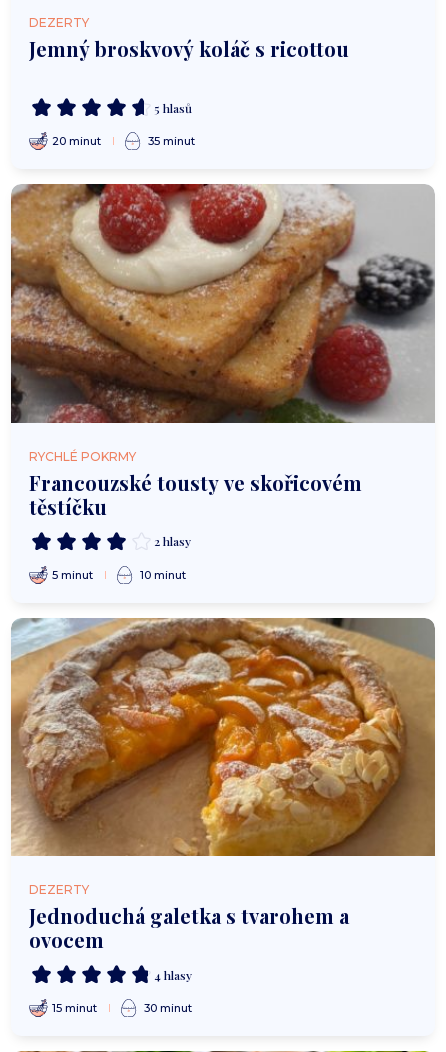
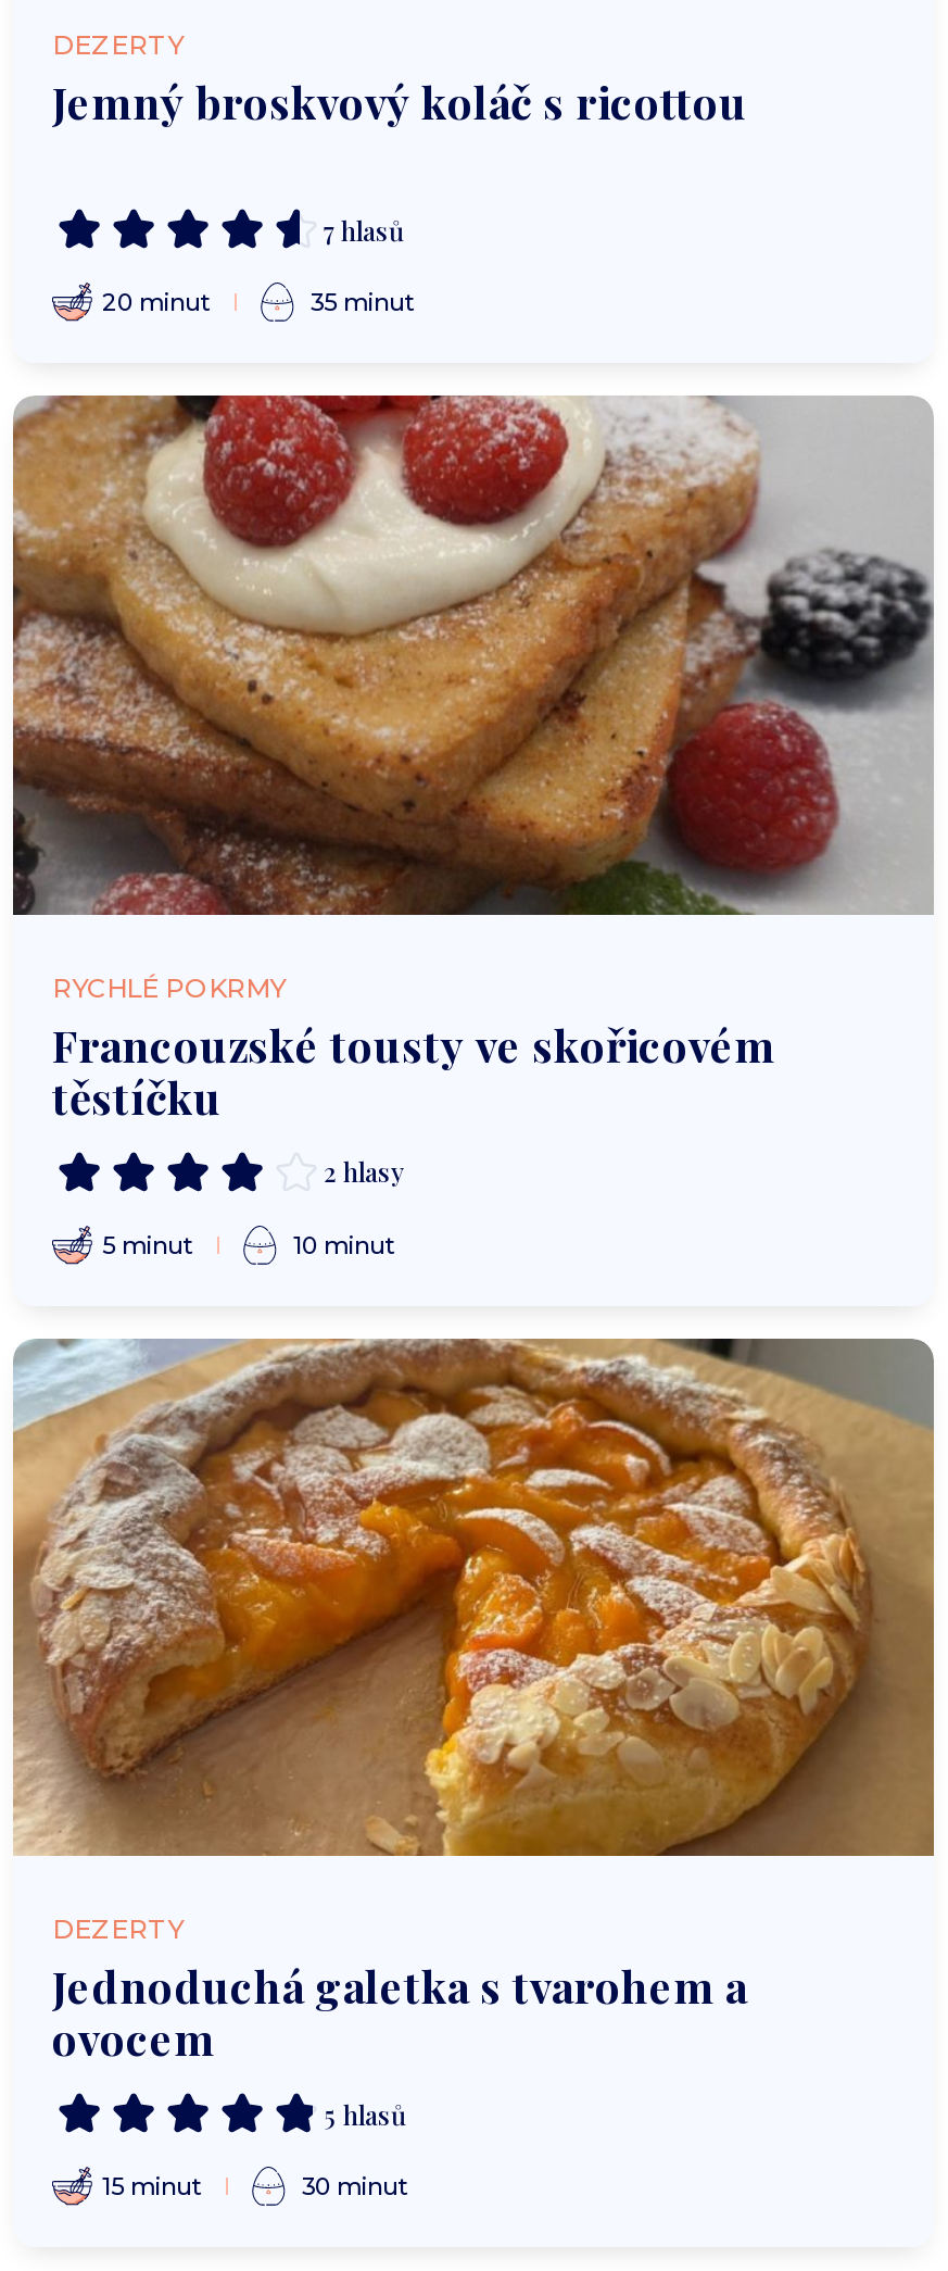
[154,100,192,116] 5 hlasů -> [324,212,404,247] 7 hlasů
[154,967,192,983] 4 hlasy -> [324,2096,406,2131] 5 hlasů

